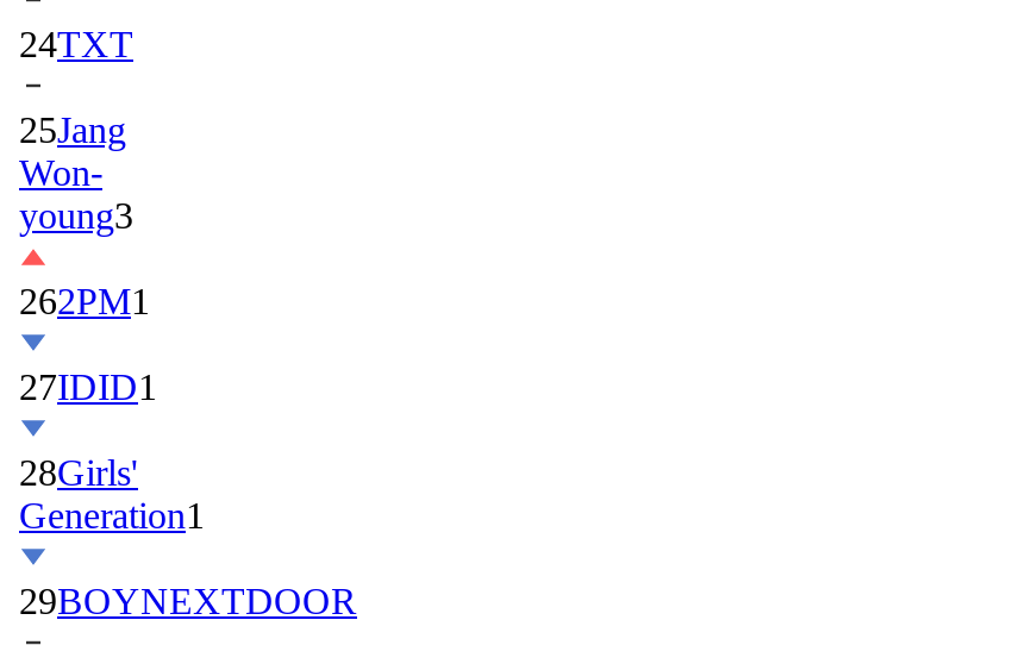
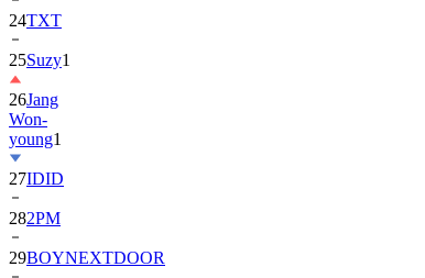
[19,109,126,150] 25Jang -> [9,51,70,109] 25Suzy1 | 26Jang
moved [19,152,102,193] -> [9,110,47,129]: Won-
[19,195,205,536] young3 | 262PM1 | 27IDID1 | 28Girls' | Generation1 -> [9,130,64,227] young1 | 27IDID | 282PM

